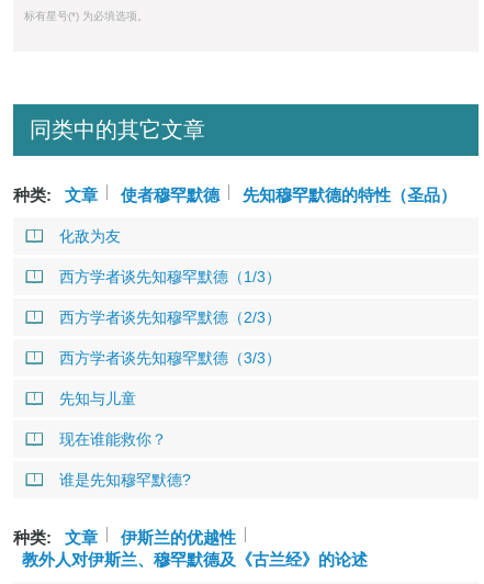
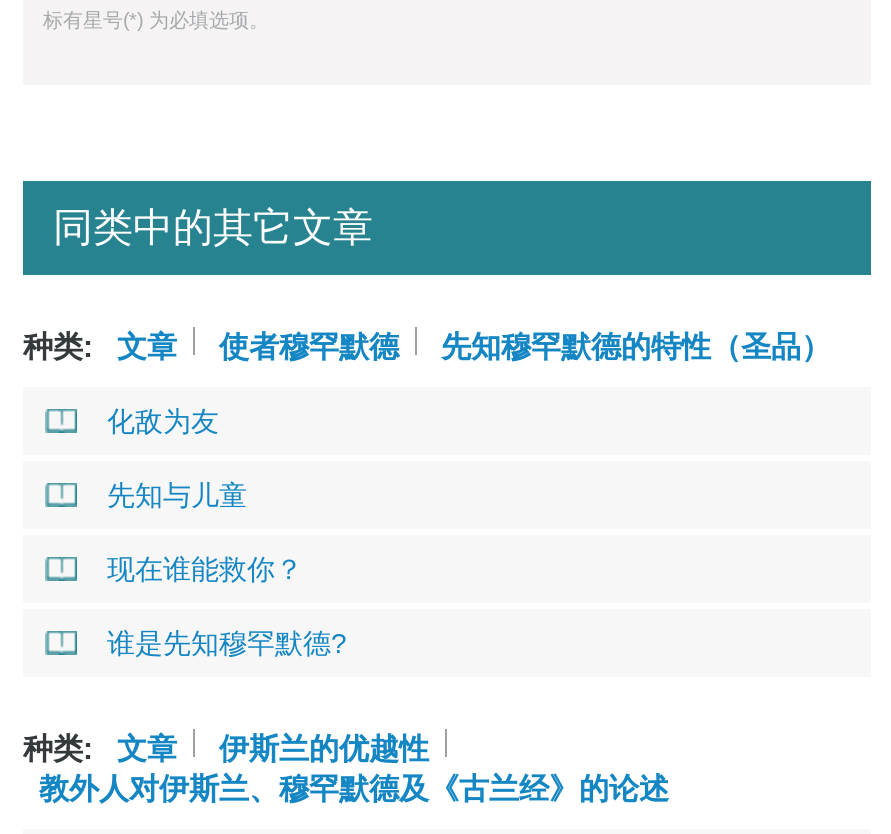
[59,268,281,367] 西方学者谈先知穆罕默德（1/3） | 西方学者谈先知穆罕默德（2/3） | 西方学者谈先知穆罕默德（3/3） -> none

